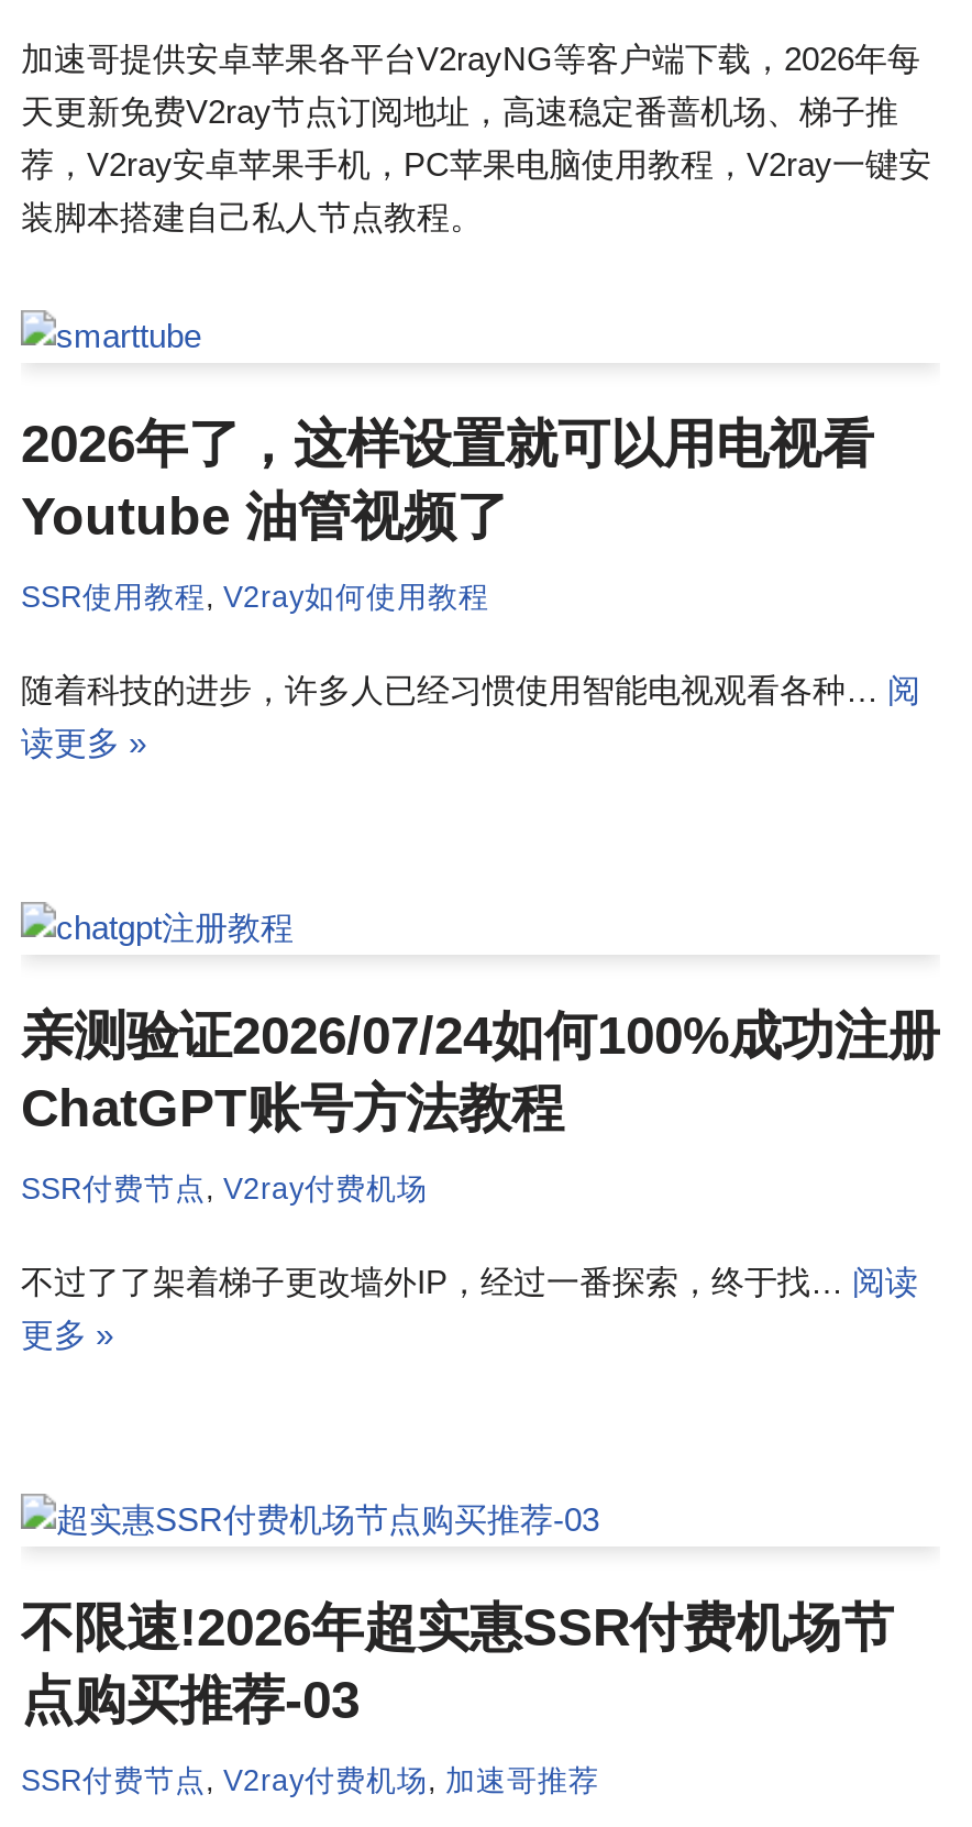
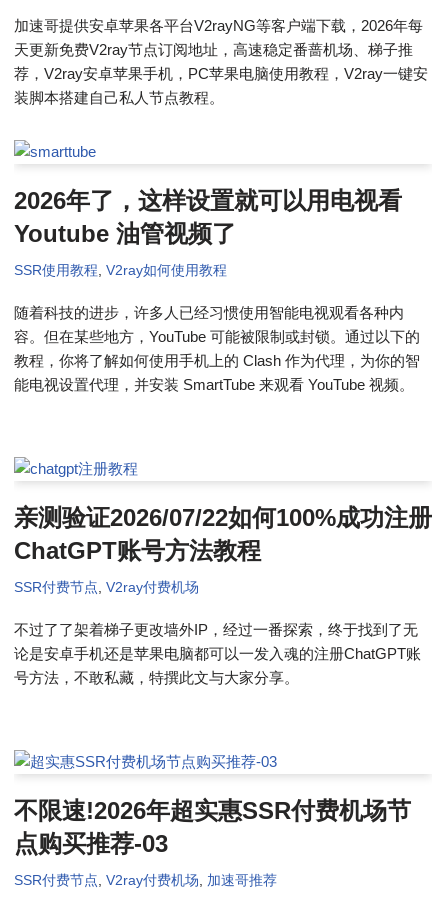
[21,671,920,761] 随着科技的进步，许多人已经习惯使用智能电视观看各种…阅 | 读更多 » -> [14,304,420,393] 随着科技的进步，许多人已经习惯使用智能电视观看各种内 | 容。但在某些地方，YouTube 可能被限制或封锁。通过以下的 | 教程，你将了解如何使用手机上的 Clash 作为代理，为你的智 | 能电视设置代理，并安装 SmartTube 来观看 YouTube 视频。
[21,1005,940,1065] 亲测验证2026/07/24如何100%成功注册 -> [14,504,432,531] 亲测验证2026/07/22如何100%成功注册
[21,1263,918,1353] 不过了了架着梯子更改墙外IP，经过一番探索，终于找…阅读 | 更多 » -> [14,621,421,686] 不过了了架着梯子更改墙外IP，经过一番探索，终于找到了无 | 论是安卓手机还是苹果电脑都可以一发入魂的注册ChatGPT账 | 号方法，不敢私藏，特撰此文与大家分享。

